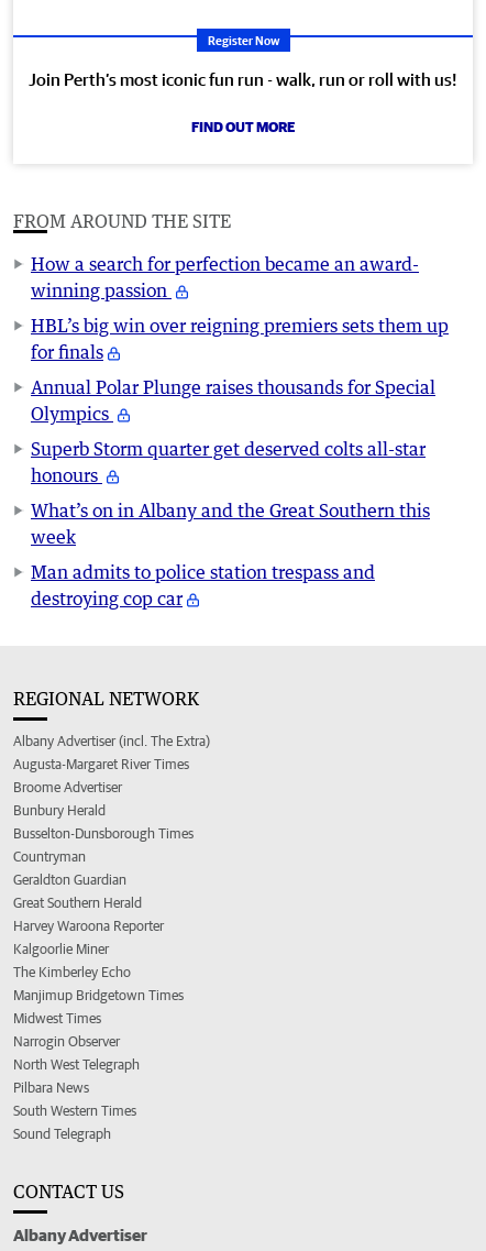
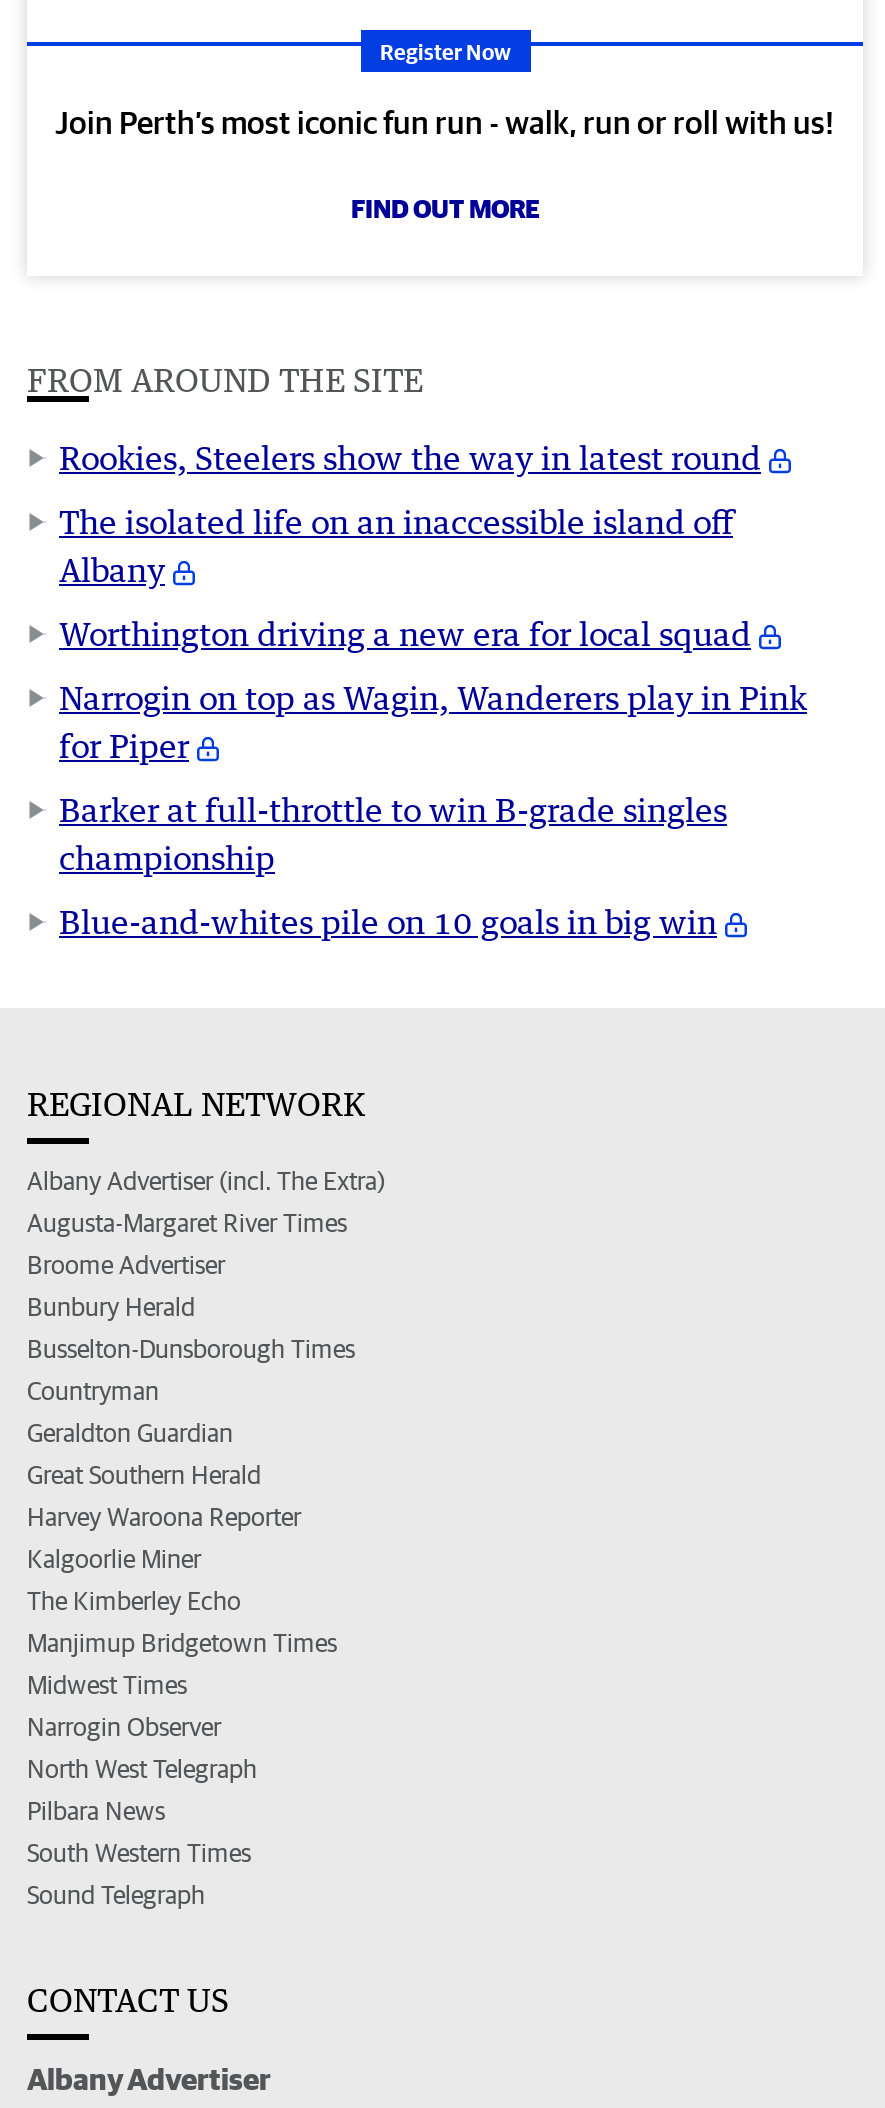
[31,253,419,302] How a search for perfection became an award- | winning passion -> [59,438,761,478] Rookies, Steelers show the way in latest round
[31,315,449,363] HBL’s big win over reigning premiers sets them up | for finals -> [59,502,733,590] The isolated life on an inaccessible island off | Albany
[31,376,435,425] Annual Polar Plunge raises thousands for Special | Olympics -> [59,614,751,654] Worthington driving a new era for local squad
[31,438,426,486] Superb Storm quarter get deserved colts all-star | honours -> [59,678,807,766] Narrogin on top as Wagin, Wanderers play in Pink | for Piper
[31,500,430,548] What’s on in Albany and the Great Southern this | week -> [59,790,727,878] Barker at full-throttle to win B-grade singles | championship
[31,561,375,610] Man admits to police station trespass and | destroying cop car -> [59,902,717,942] Blue-and-whites pile on 10 goals in big win

